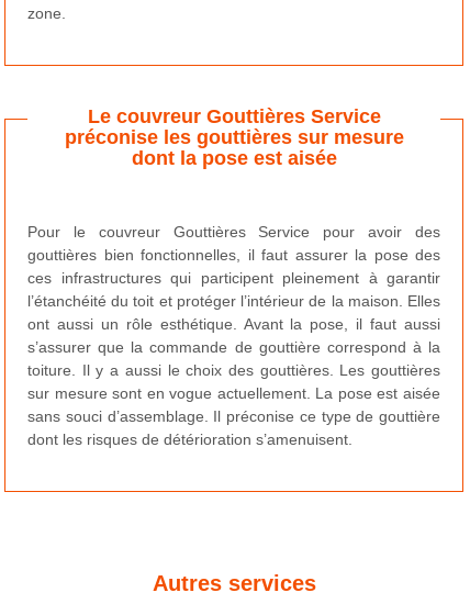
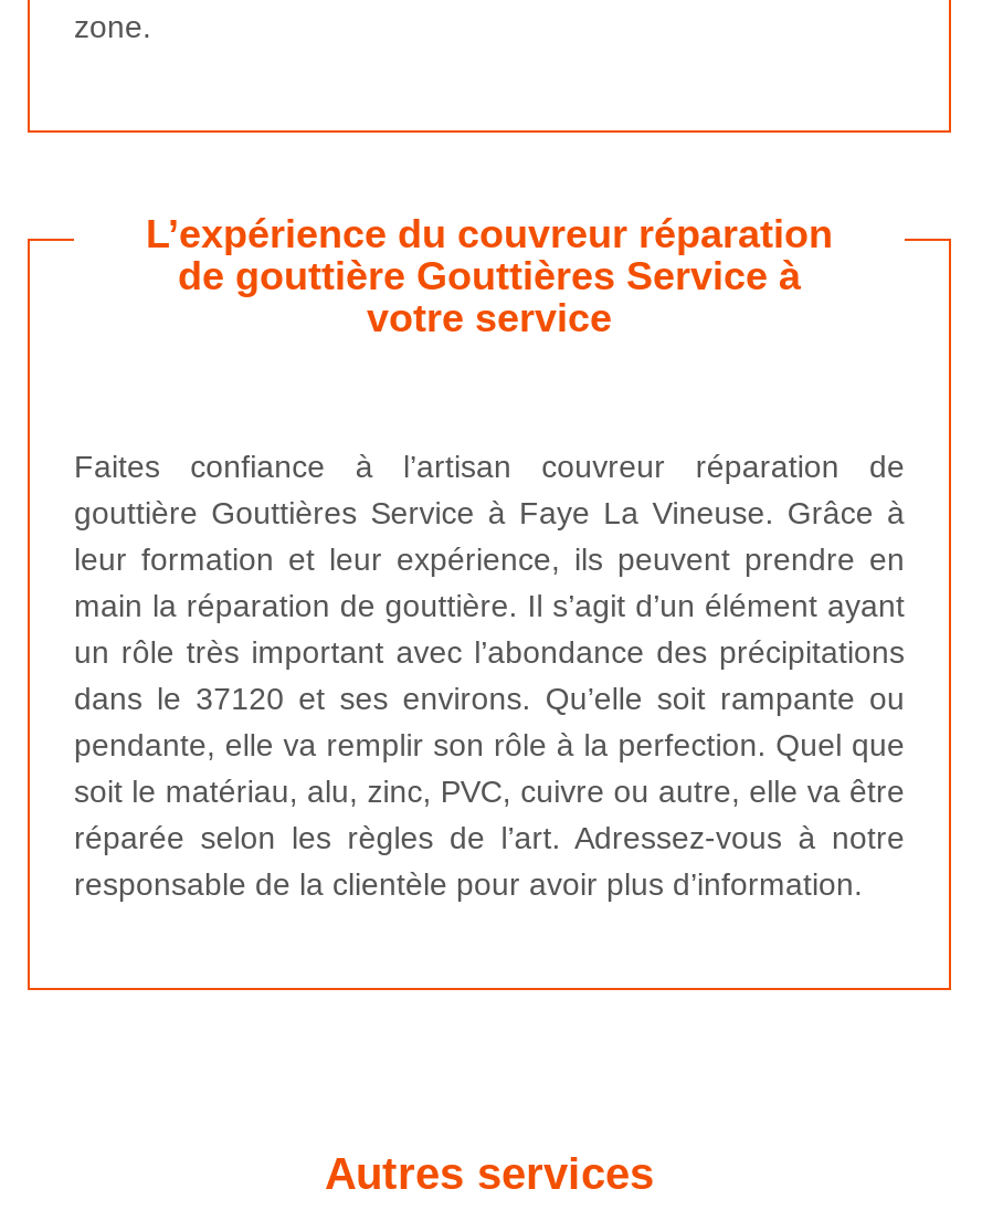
[64,105,404,169] Le couvreur Gouttières Service | préconise les gouttières sur mesure | dont la pose est aisée -> [146,212,833,340] L’expérience du couvreur réparation | de gouttière Gouttières Service à | votre service
[27,223,440,448] Pour le couvreur Gouttières Service pour avoir des | gouttières bien fonctionnelles, il faut assurer la pose des | ces infrastructures qui participent pleinement à garantir | l’étanchéité du toit et protéger l’intérieur de la maison. Elles | ont aussi un rôle esthétique. Avant la pose, il faut aussi | s’assurer que la commande de gouttière correspond à la | toiture. Il y a aussi le choix des gouttières. Les gouttières | sur mesure sont en vogue actuellement. La pose est aisée | sans souci d’assemblage. Il préconise ce type de gouttière | dont les risques de détérioration s’amenuisent. -> [74,449,905,902] Faites confiance à l’artisan couvreur réparation de | gouttière Gouttières Service à Faye La Vineuse. Grâce à | leur formation et leur expérience, ils peuvent prendre en | main la réparation de gouttière. Il s’agit d’un élément ayant | un rôle très important avec l’abondance des précipitations | dans le 37120 et ses environs. Qu’elle soit rampante ou | pendante, elle va remplir son rôle à la perfection. Quel que | soit le matériau, alu, zinc, PVC, cuivre ou autre, elle va être | réparée selon les règles de l’art. Adressez-vous à notre | responsable de la clientèle pour avoir plus d’information.

